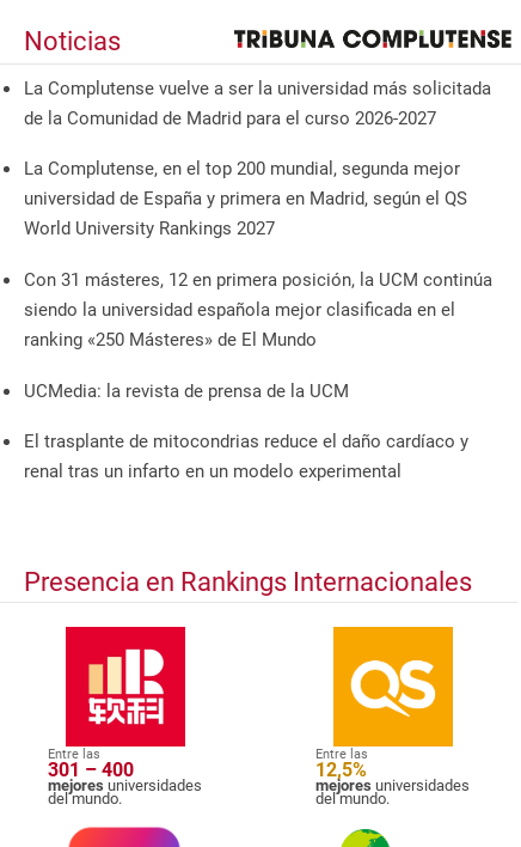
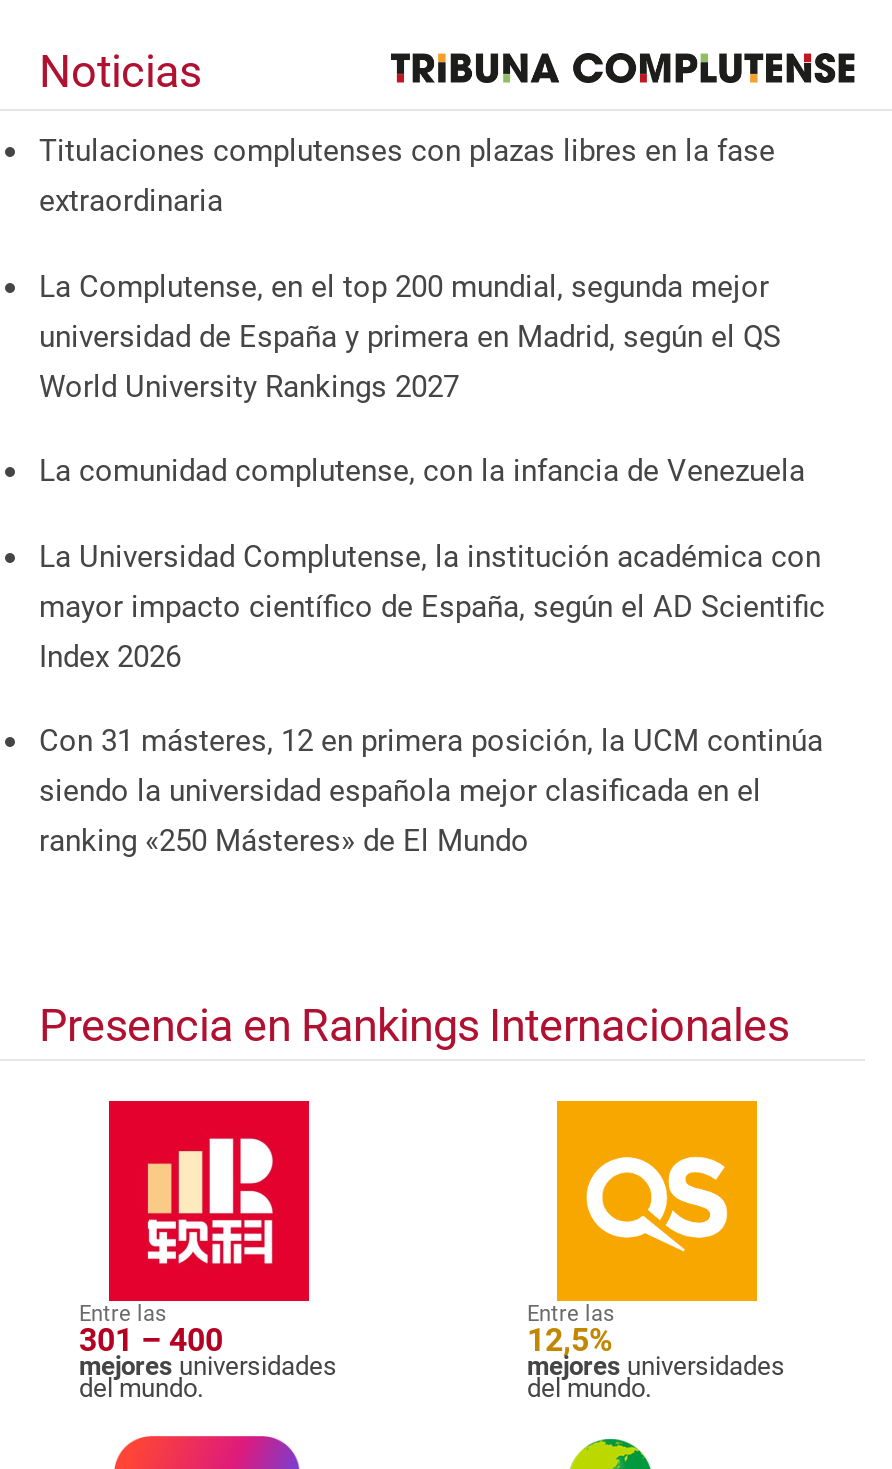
[24,78,491,129] La Complutense vuelve a ser la universidad más solicitada | de la Comunidad de Madrid para el curso 2026-2027 -> [39,133,775,219] Titulaciones complutenses con plazas libres en la fase | extraordinaria
none -> [39,453,825,674] La comunidad complutense, con la infancia de Venezuela | La Universidad Complutense, la institución académica con | mayor impacto científico de España, según el AD Scientific | Index 2026
moved [24,269,492,351] -> [39,723,823,859]: Con 31 másteres, 12 en primera posición, la UCM continúa | siendo la universidad española mejor clasificada en el | ranking «250 Másteres» de El Mundo
[24,380,468,482] UCMedia: la revista de prensa de la UCM | El trasplante de mitocondrias reduce el daño cardíaco y | renal tras un infarto en un modelo experimental -> none

